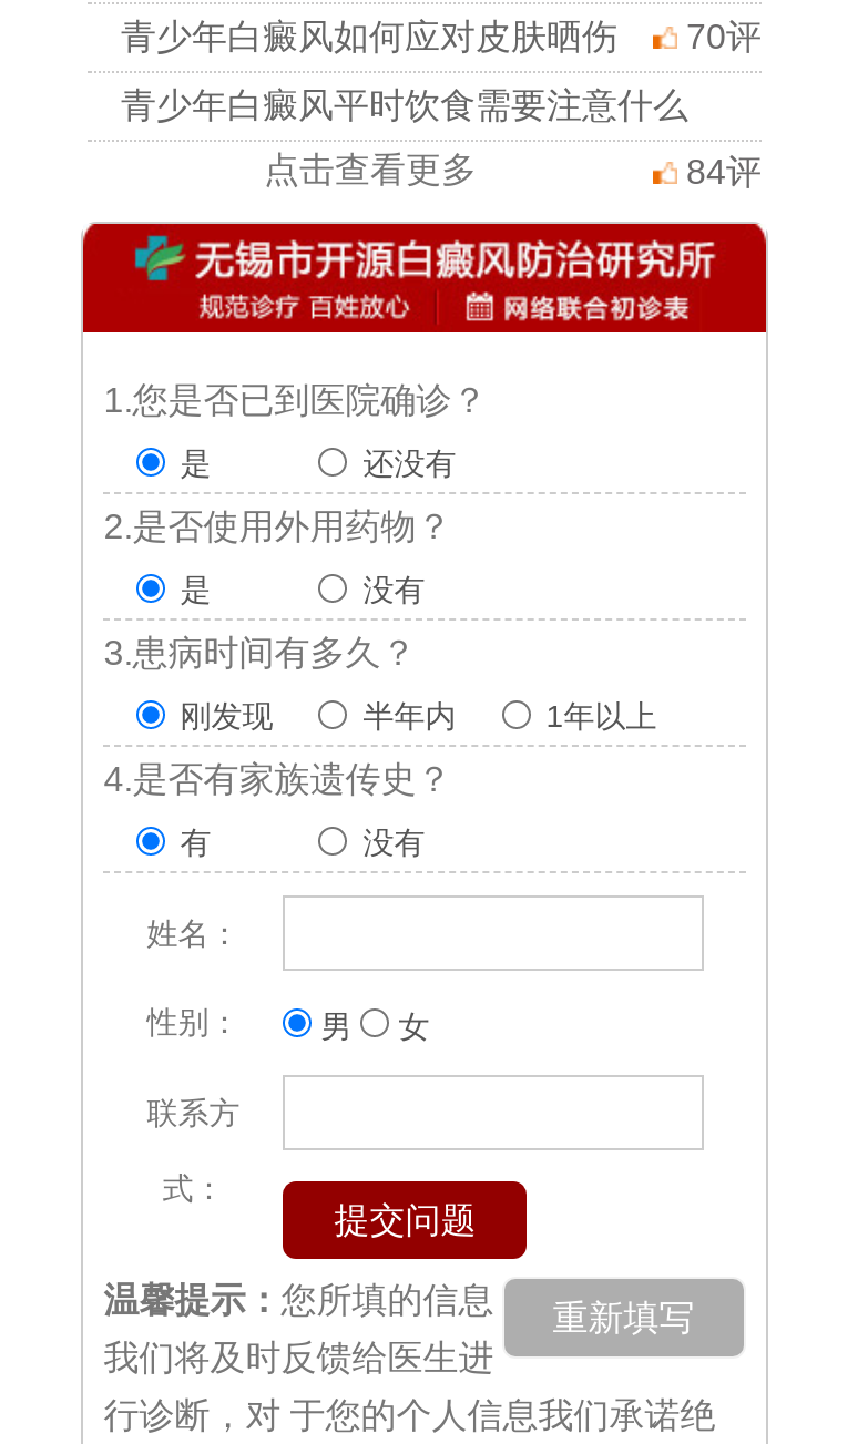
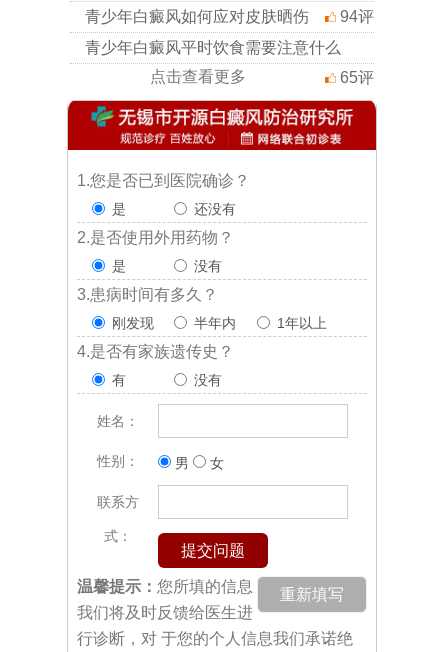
[121,18,762,55] 青少年白癜风如何应对皮肤晒伤 70评 -> [85,8,374,25] 青少年白癜风如何应对皮肤晒伤 94评
[686,153,762,191] 84评 -> [340,69,374,86] 65评

